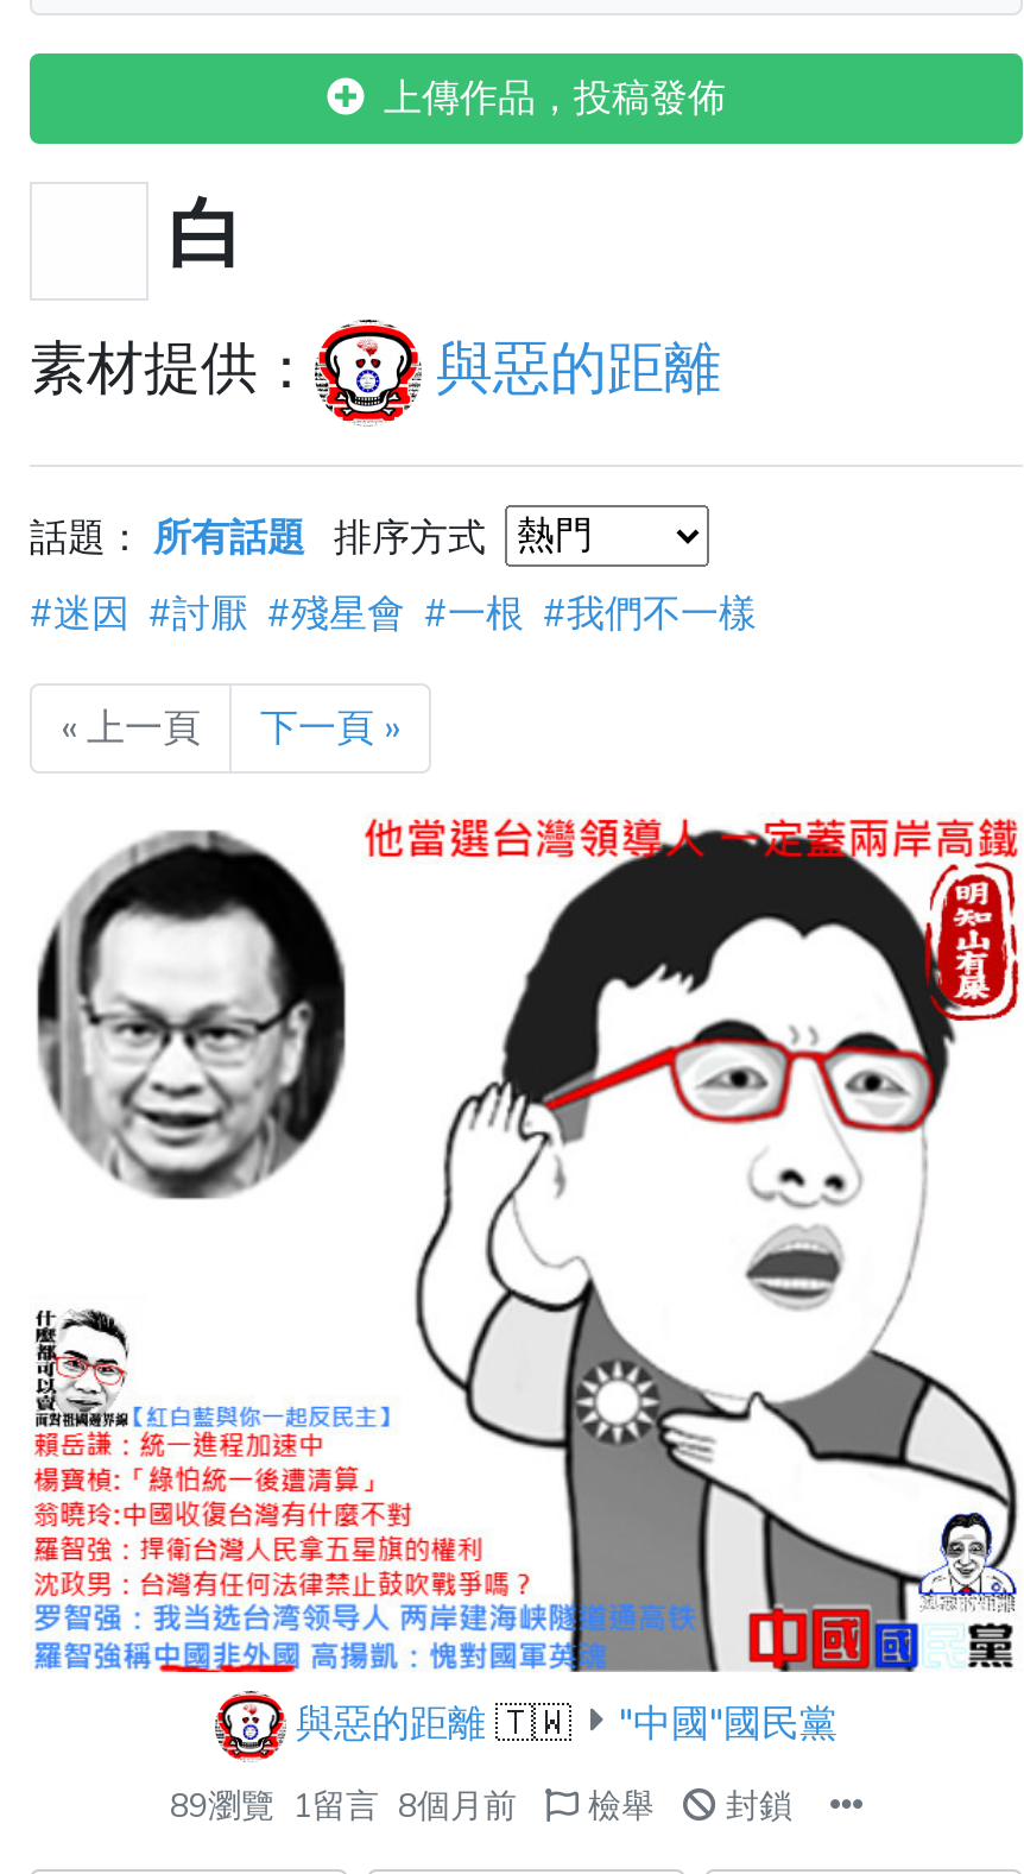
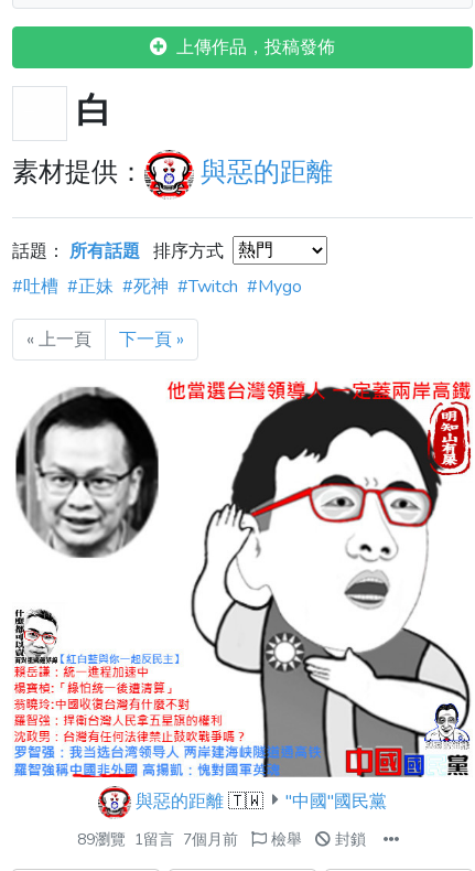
[30,588,757,641] #迷因 #討厭 #殘星會 #一根 #我們不一樣 -> [12,275,302,299] #吐槽 #正妹 #死神 #Twitch #Mygo
[170,1783,517,1828] 89瀏覽 1留言 8個月前 -> [77,829,238,850] 89瀏覽 1留言 7個月前

